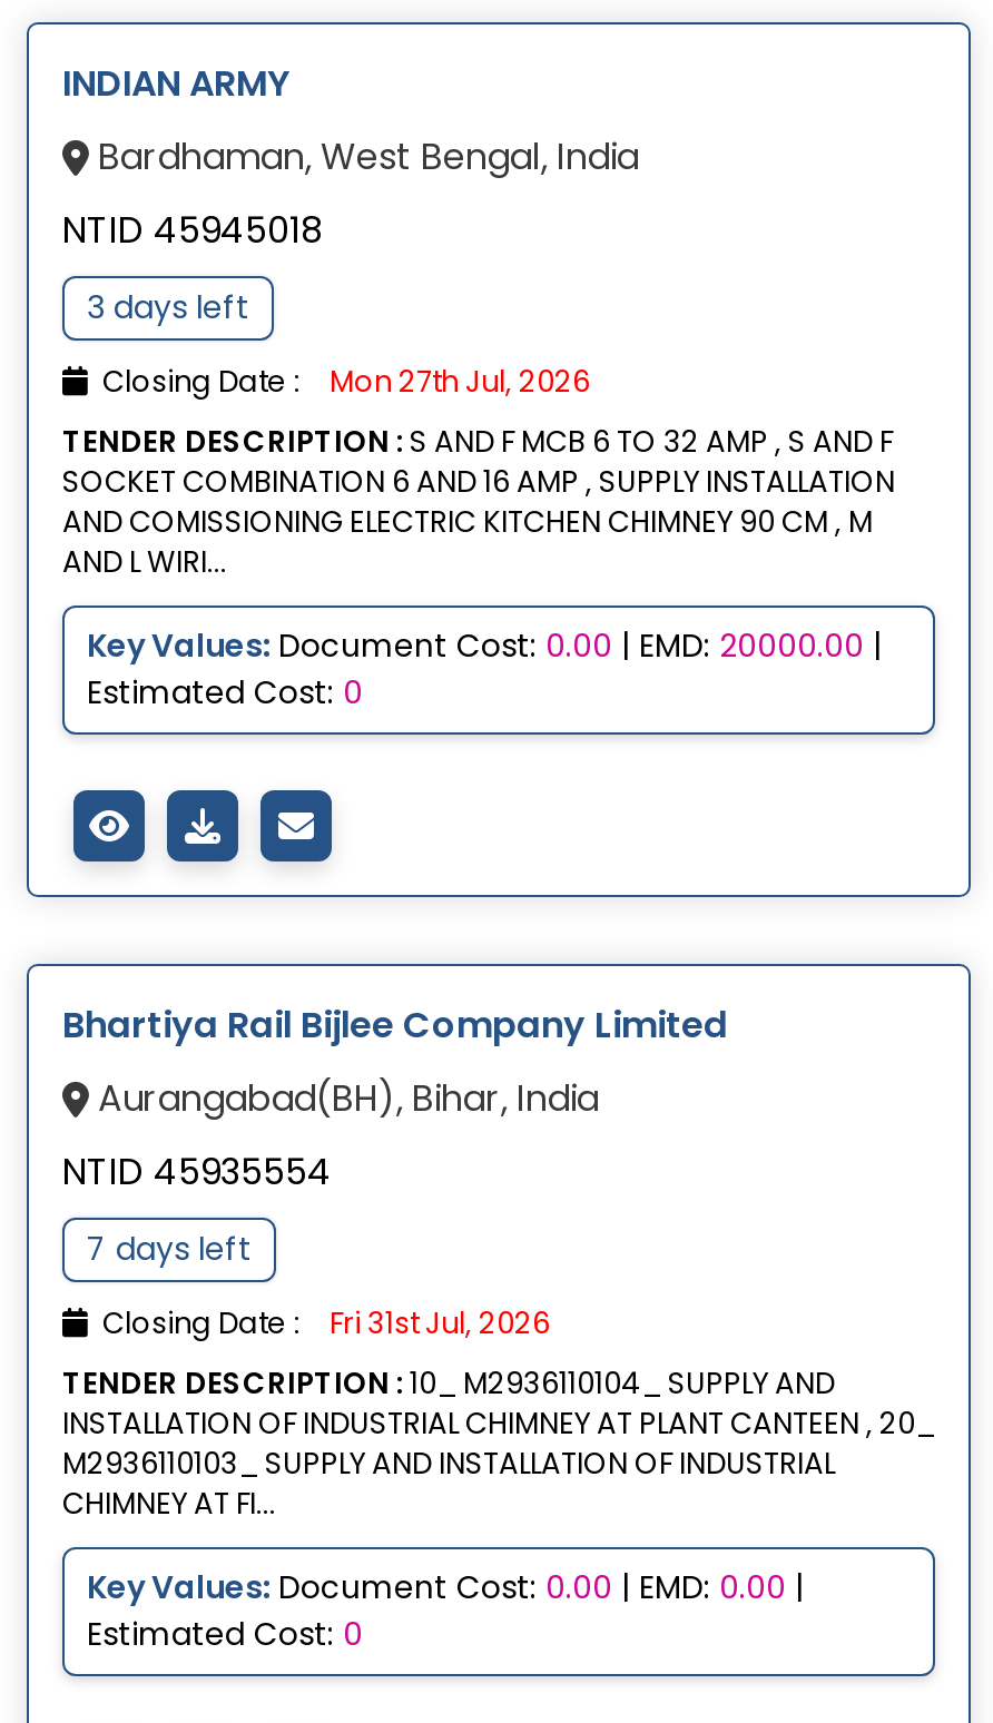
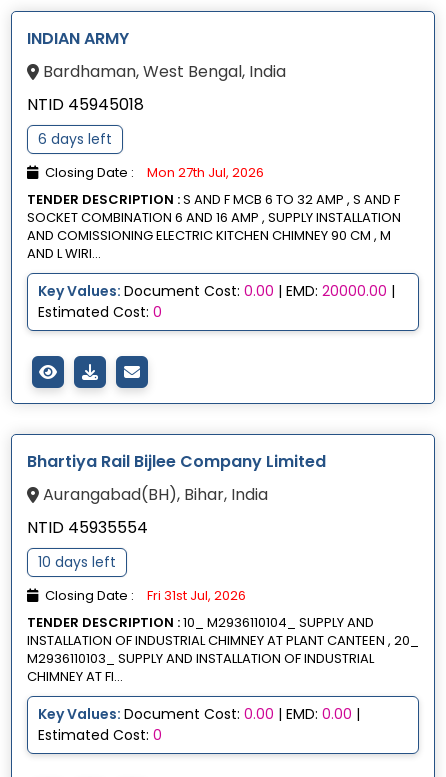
[87,285,249,330] 3 days left -> [38,129,112,149] 6 days left
[87,1227,252,1272] 7 days left -> [38,552,116,572] 10 days left

